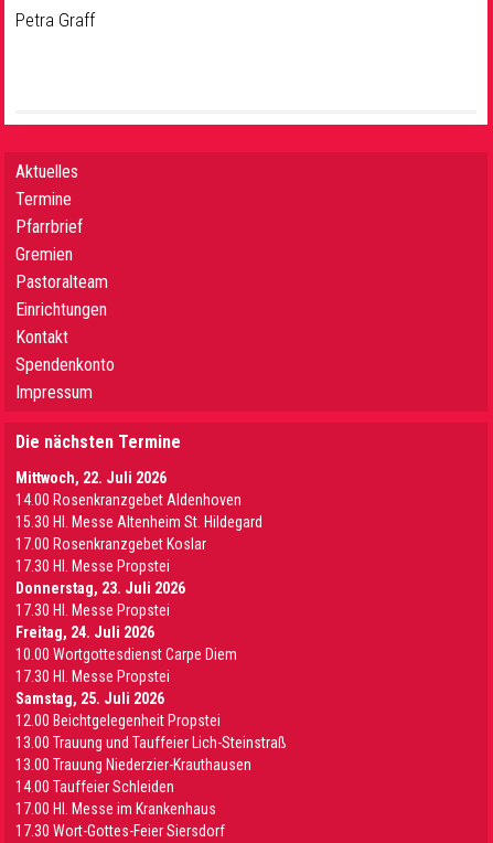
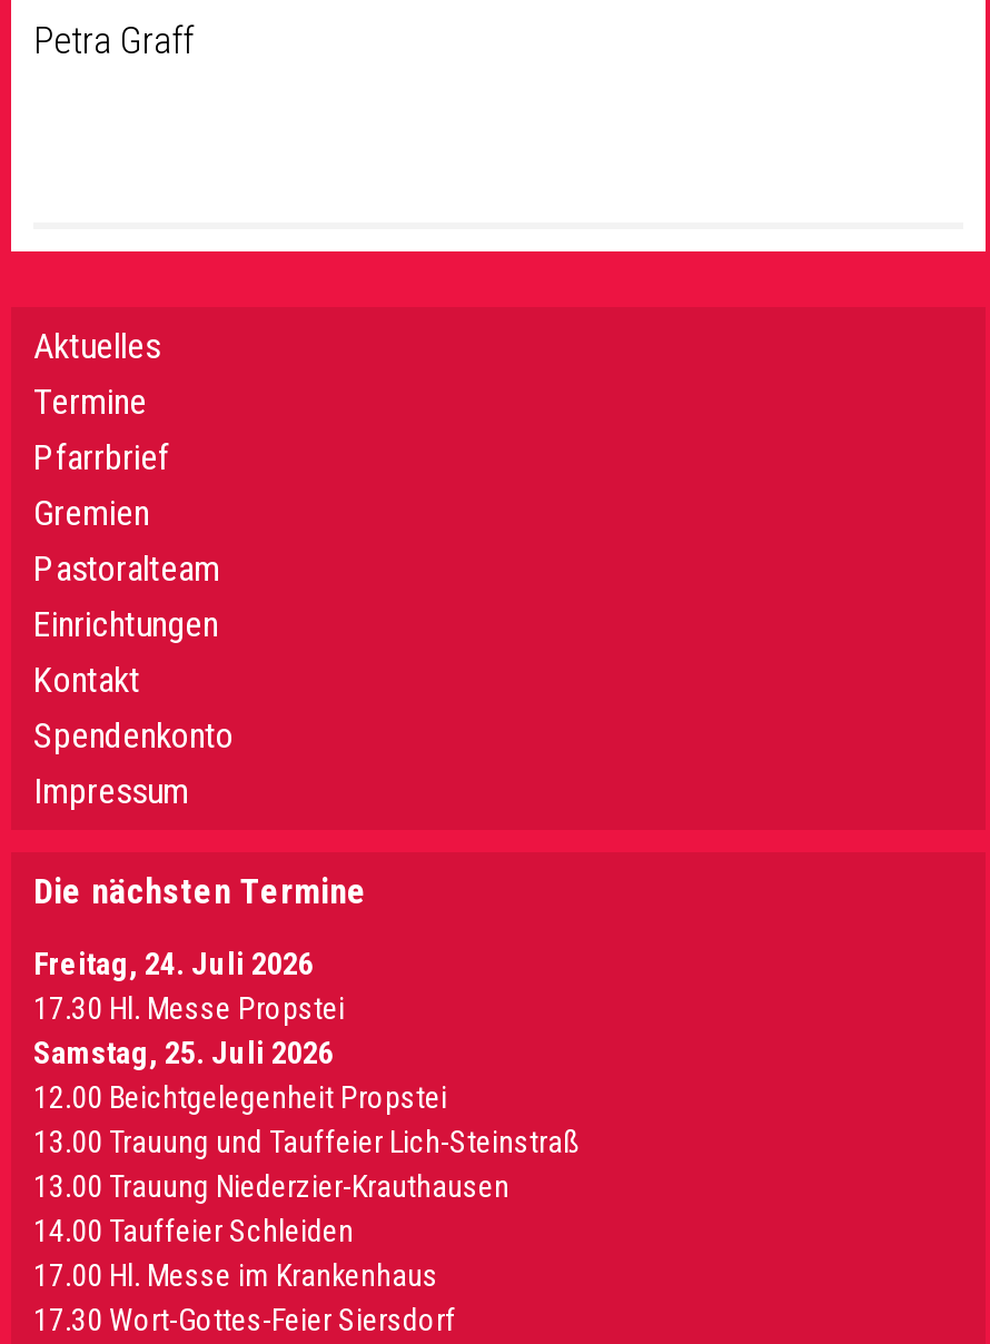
[15,469,262,619] Mittwoch, 22. Juli 2026 | 14.00 Rosenkranzgebet Aldenhoven | 15.30 Hl. Messe Altenheim St. Hildegard | 17.00 Rosenkranzgebet Koslar | 17.30 Hl. Messe Propstei | Donnerstag, 23. Juli 2026 | 17.30 Hl. Messe Propstei -> none
[15,646,237,663] 10.00 Wortgottesdienst Carpe Diem -> none

